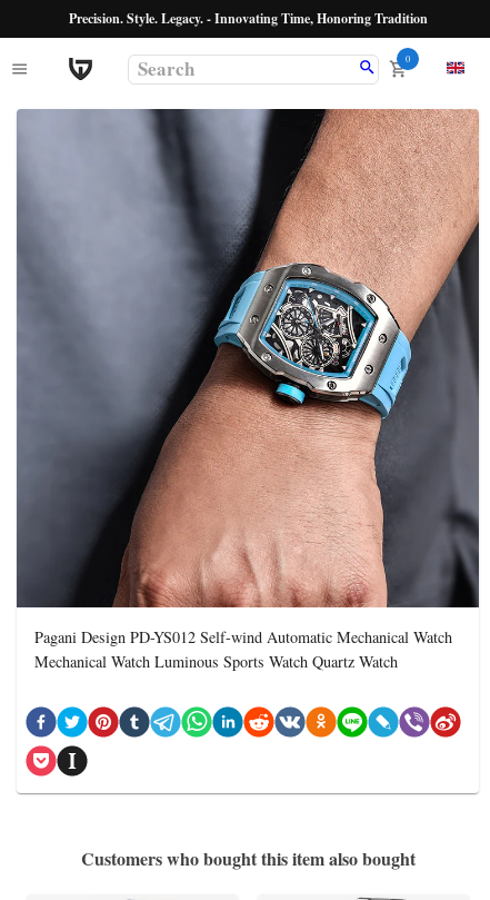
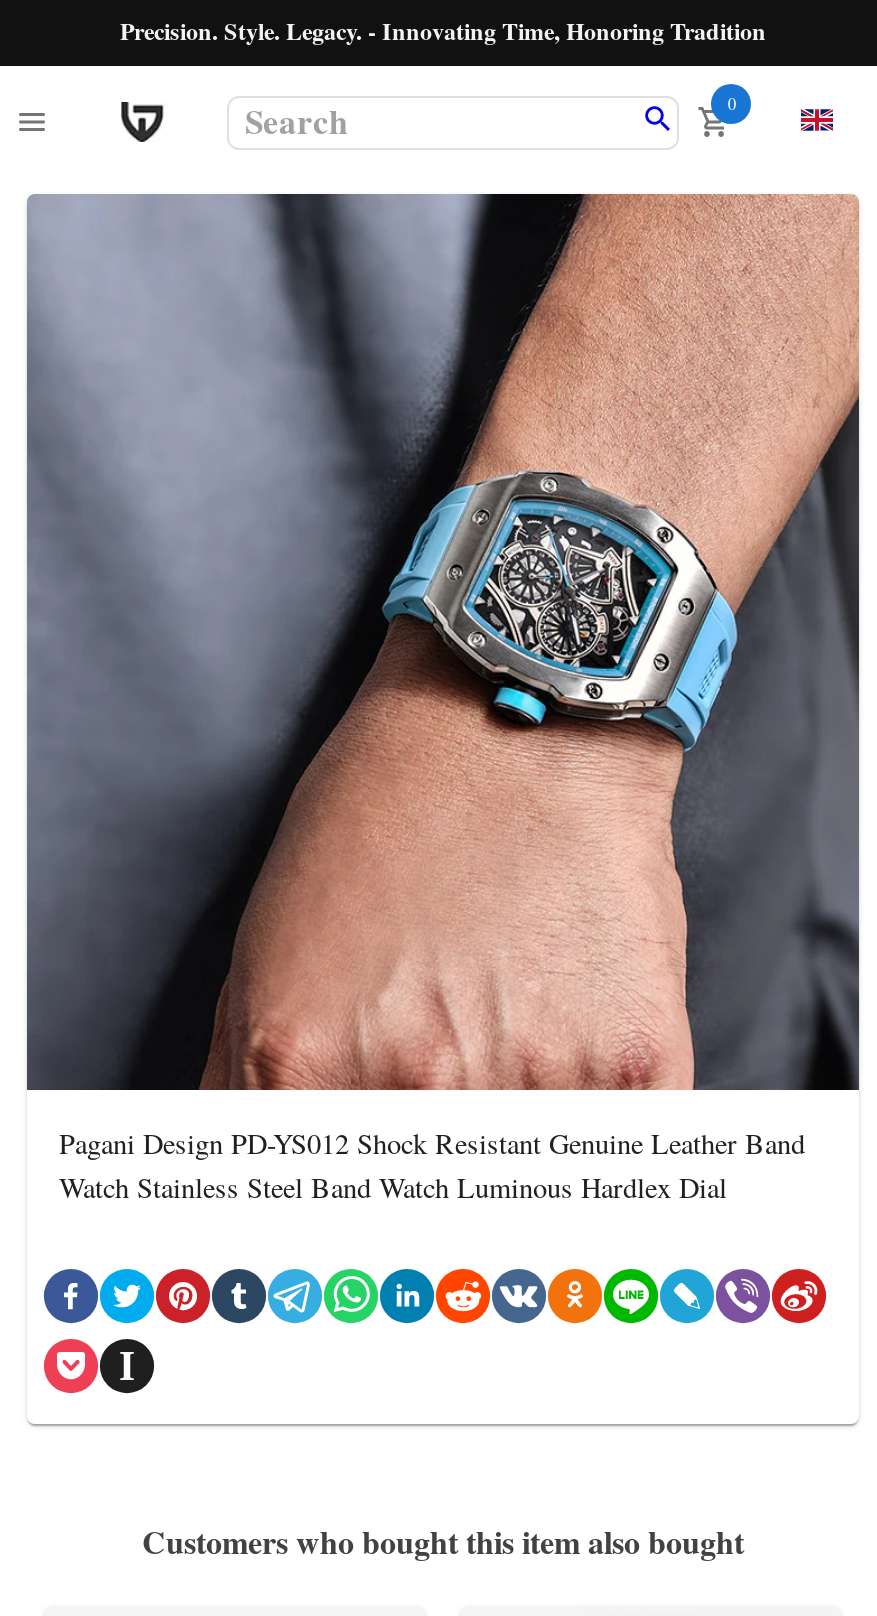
[34,626,452,672] Pagani Design PD-YS012 Self-wind Automatic Mechanical Watch | Mechanical Watch Luminous Sports Watch Quartz Watch -> [59,1124,805,1206] Pagani Design PD-YS012 Shock Resistant Genuine Leather Band | Watch Stainless Steel Band Watch Luminous Hardlex Dial

